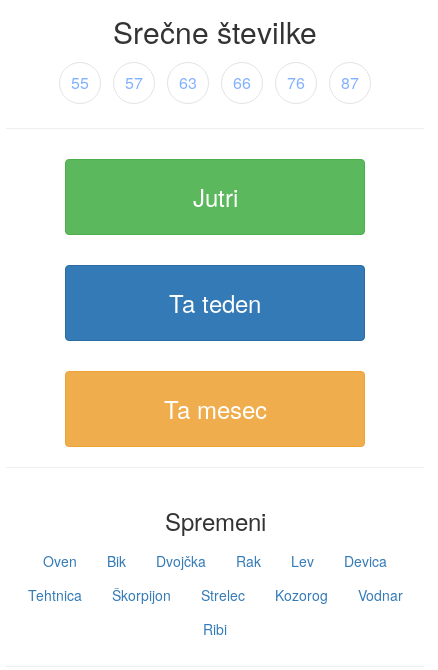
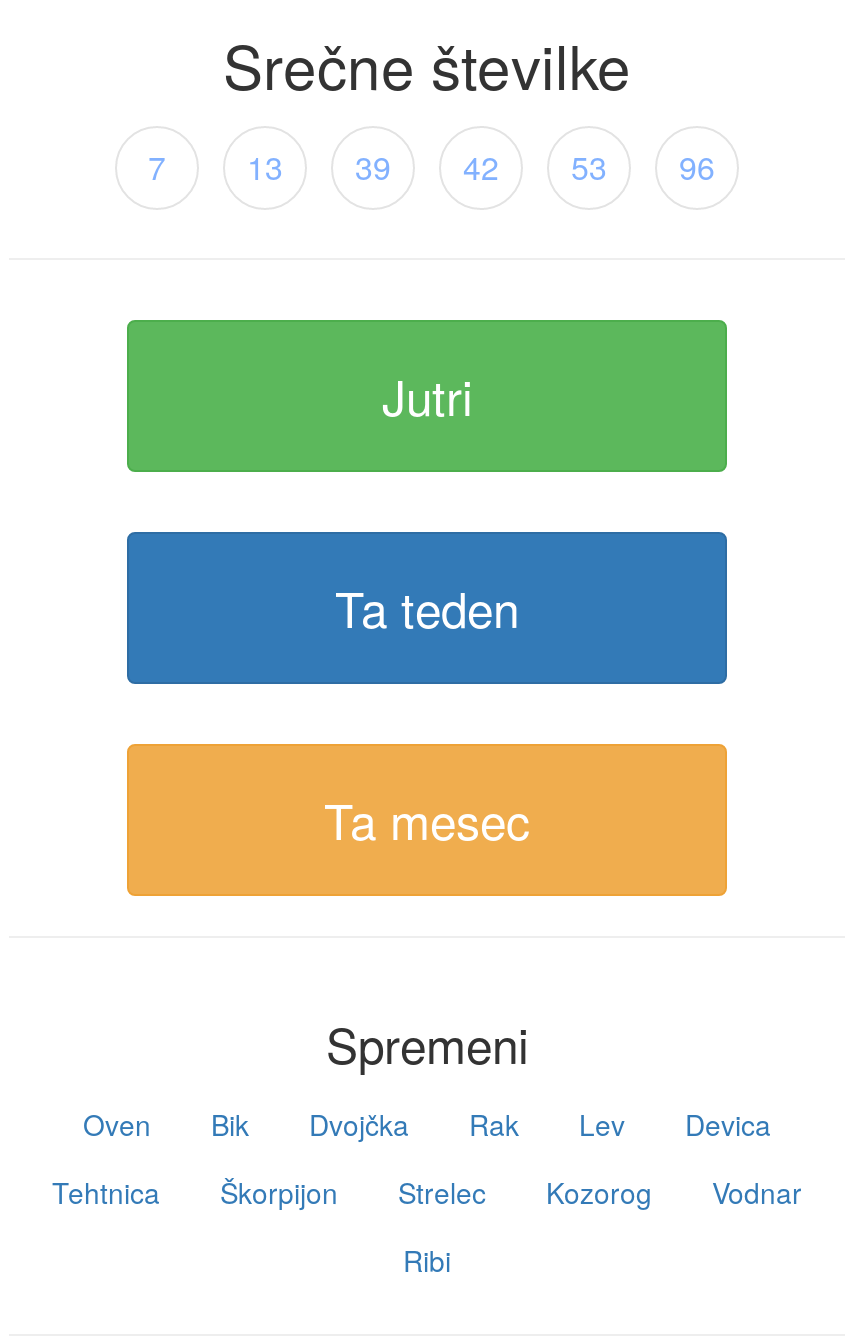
[71,71,89,94] 55 -> [148,144,166,190] 7
[125,71,143,94] 57 -> [247,144,283,190] 13
[179,71,197,94] 63 -> [355,144,391,190] 39
[233,71,251,94] 66 -> [463,144,499,190] 42
[287,71,305,94] 76 -> [571,144,607,190] 53
[341,71,359,94] 87 -> [679,144,715,190] 96

